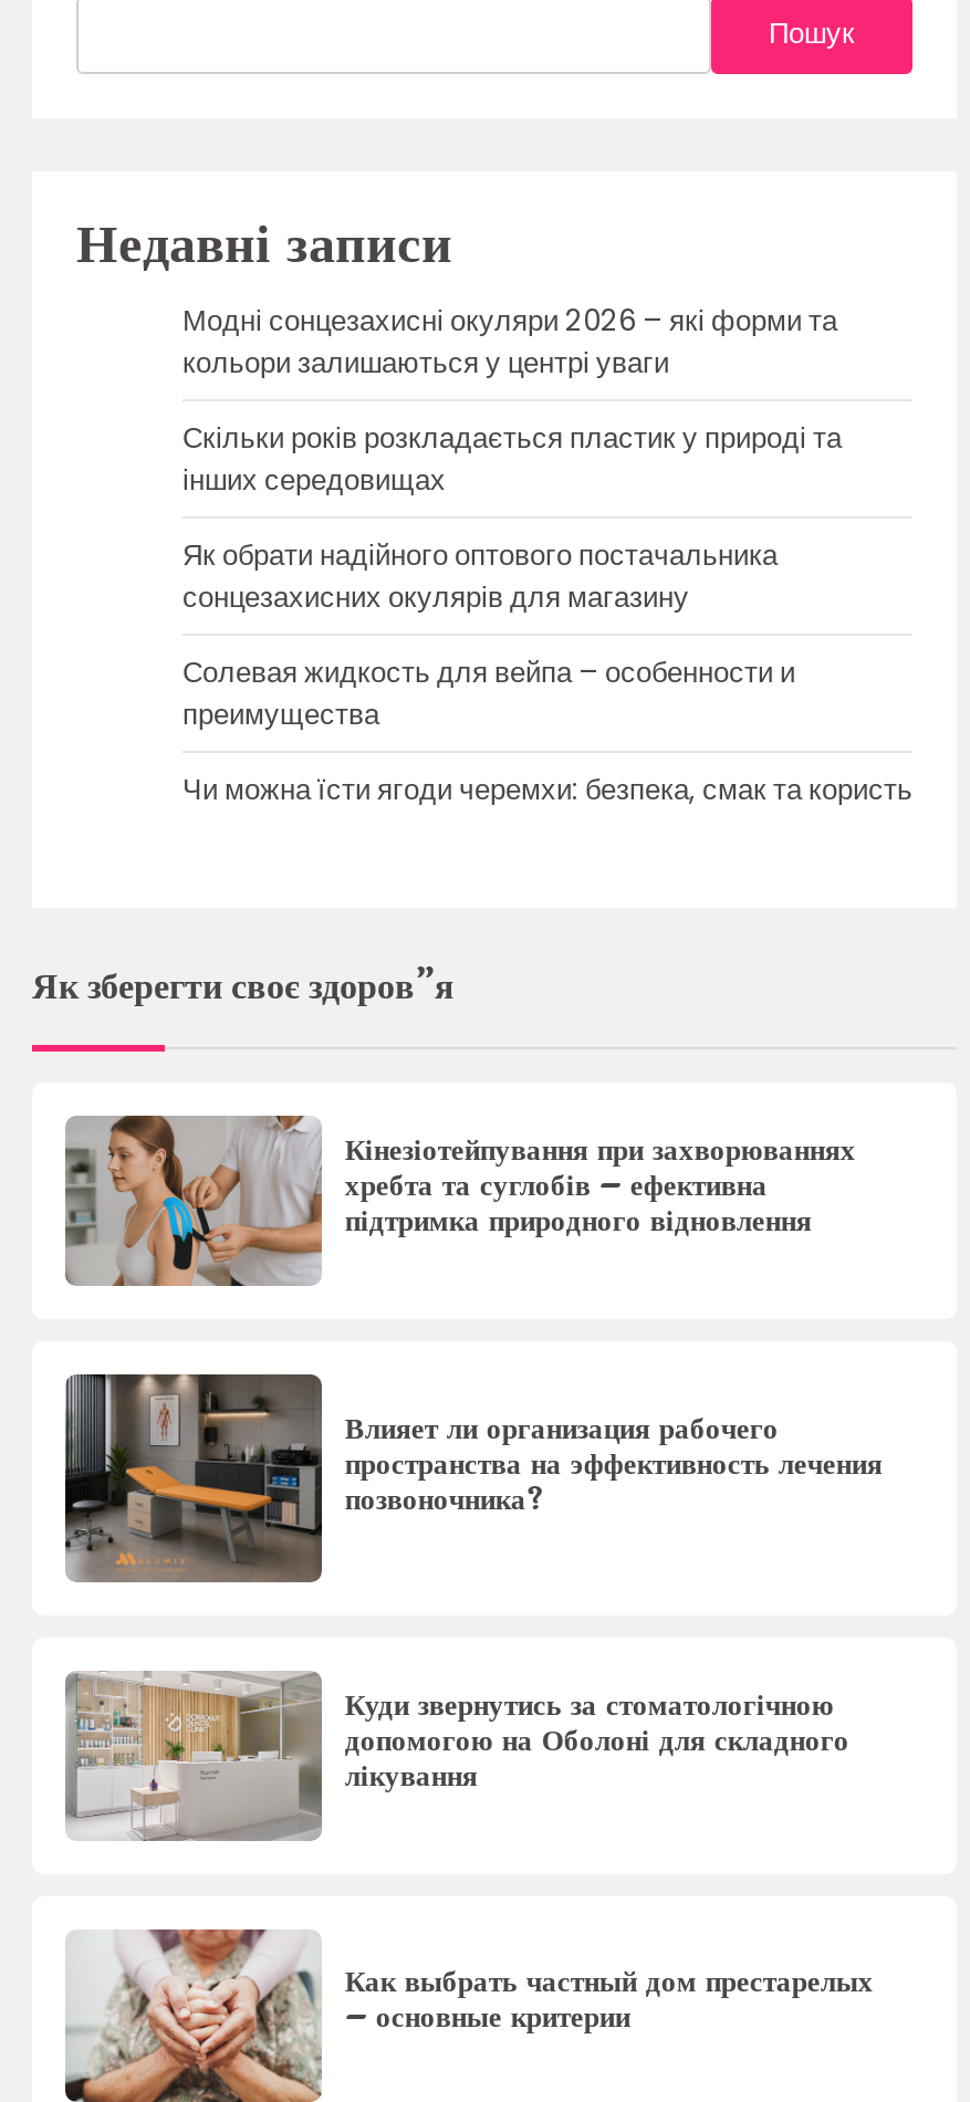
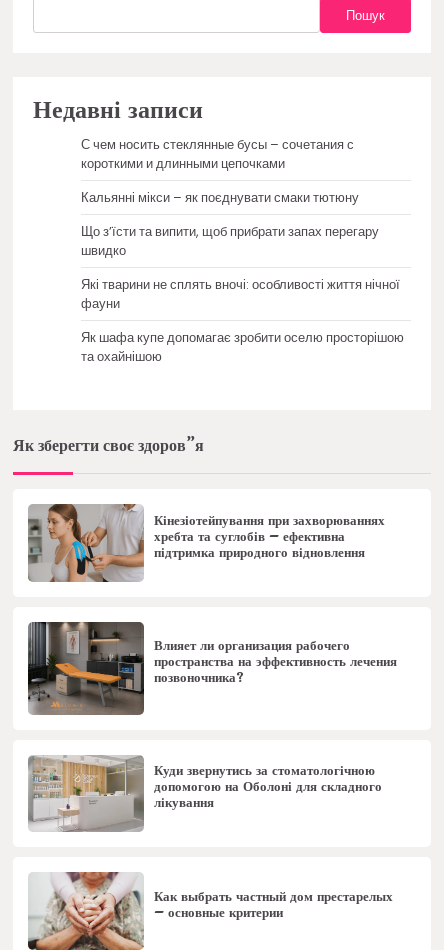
[182,299,837,383] Модні сонцезахисні окуляри 2026 – які форми та | кольори залишаються у центрі уваги -> [81,135,354,173] С чем носить стеклянные бусы – сочетания с | короткими и длинными цепочками
[182,416,842,500] Скільки років розкладається пластик у природі та | інших середовищах -> [81,188,359,207] Кальянні мікси – як поєднувати смаки тютюну
[182,534,778,618] Як обрати надійного оптового постачальника | сонцезахисних окулярів для магазину -> [81,222,379,260] Що з’їсти та випити, щоб прибрати запах перегару | швидко
[182,651,795,735] Солевая жидкость для вейпа – особенности и | преимущества -> [81,275,400,313] Які тварини не сплять вночі: особливості життя нічної | фауни
[182,768,912,810] Чи можна їсти ягоди черемхи: безпека, смак та користь -> [81,328,404,366] Як шафа купе допомагає зробити оселю просторішою | та охайнішою

